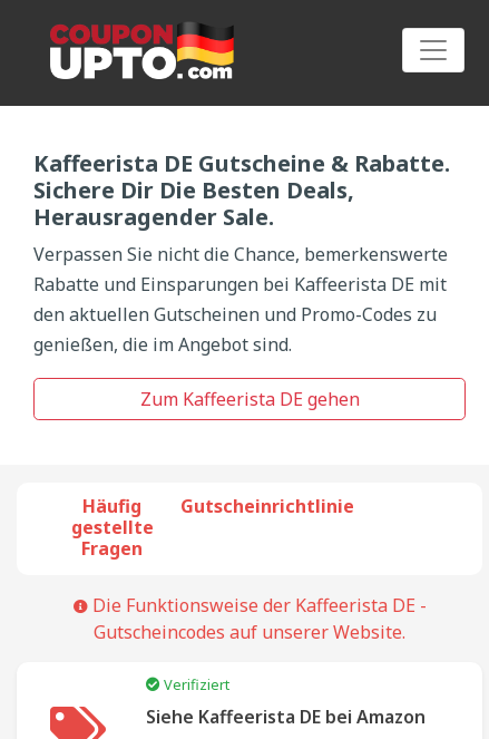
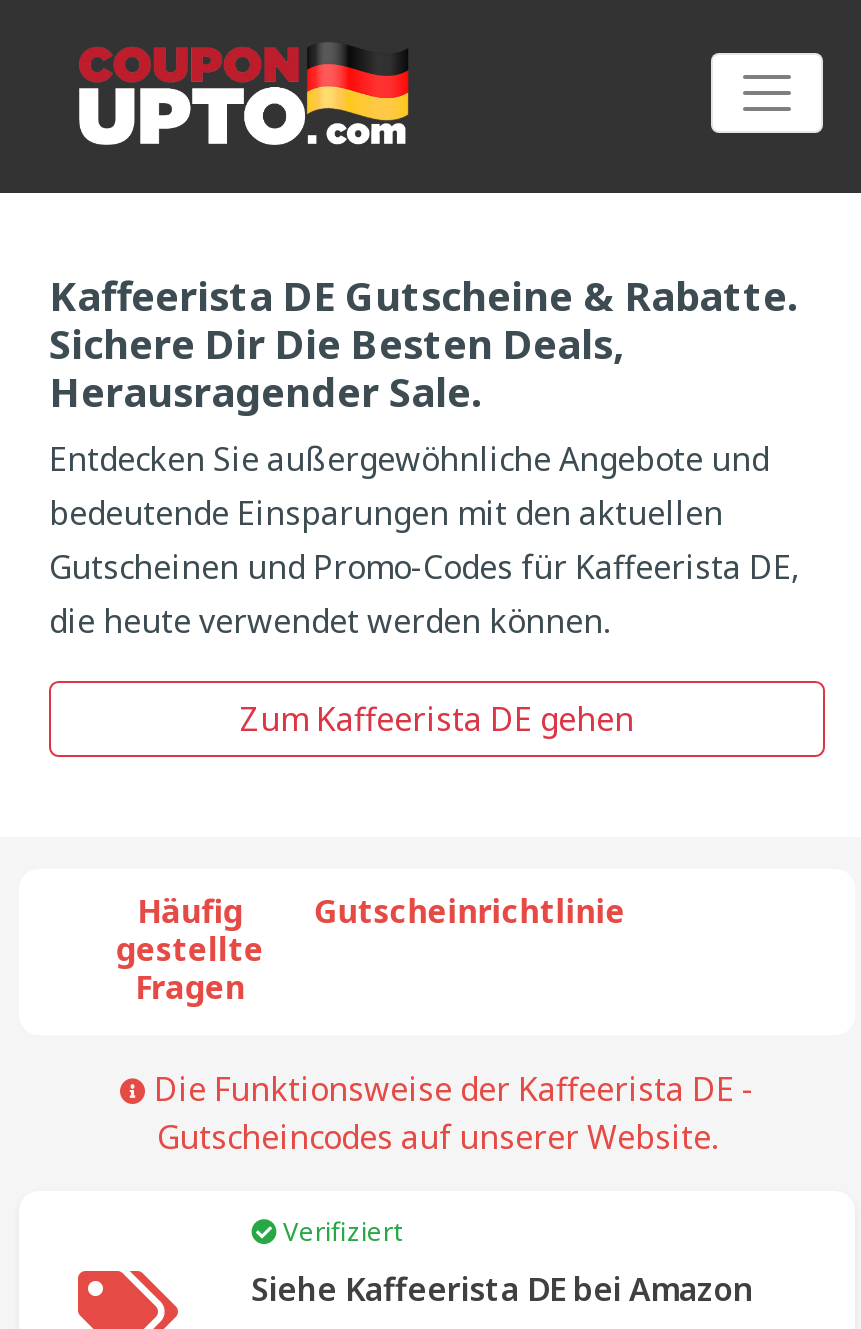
[33,242,448,357] Verpassen Sie nicht die Chance, bemerkenswerte | Rabatte und Einsparungen bei Kaffeerista DE mit | den aktuellen Gutscheinen und Promo-Codes zu | genießen, die im Angebot sind. -> [49,438,799,644] Entdecken Sie außergewöhnliche Angebote und | bedeutende Einsparungen mit den aktuellen | Gutscheinen und Promo-Codes für Kaffeerista DE, | die heute verwendet werden können.

